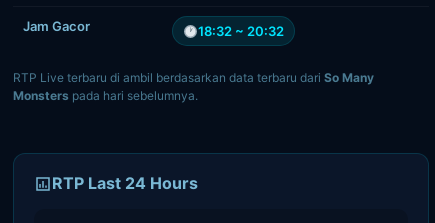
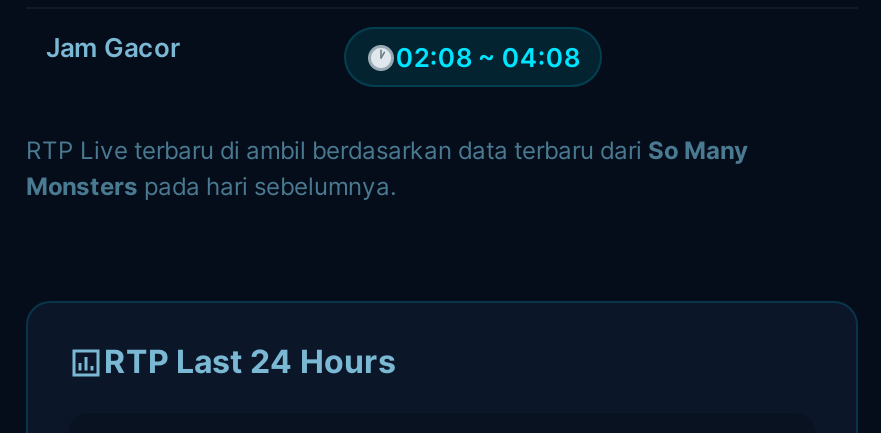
[198,23,284,39] 18:32 ~ 20:32 -> [396,41,580,73] 02:08 ~ 04:08

